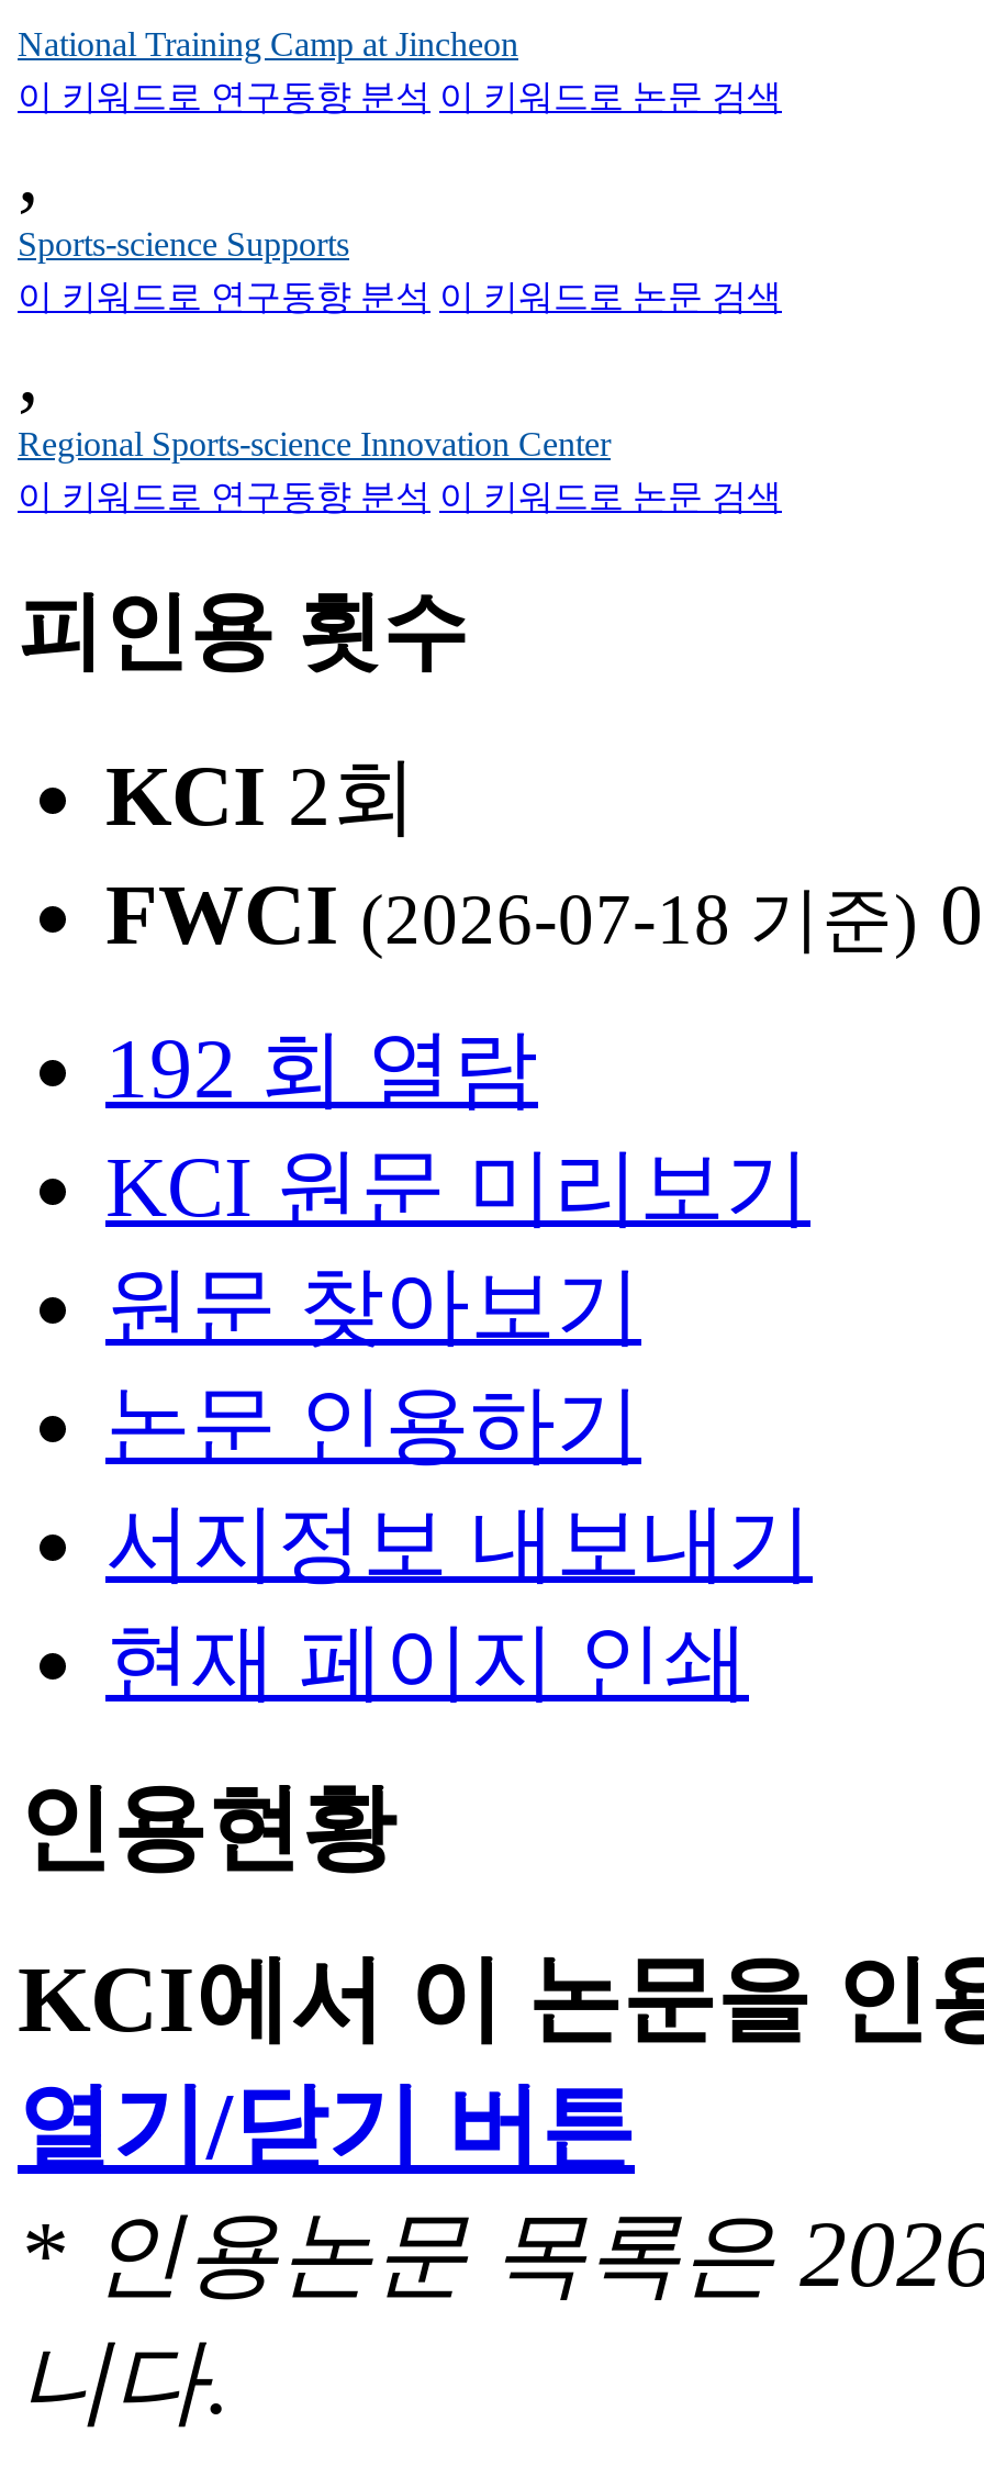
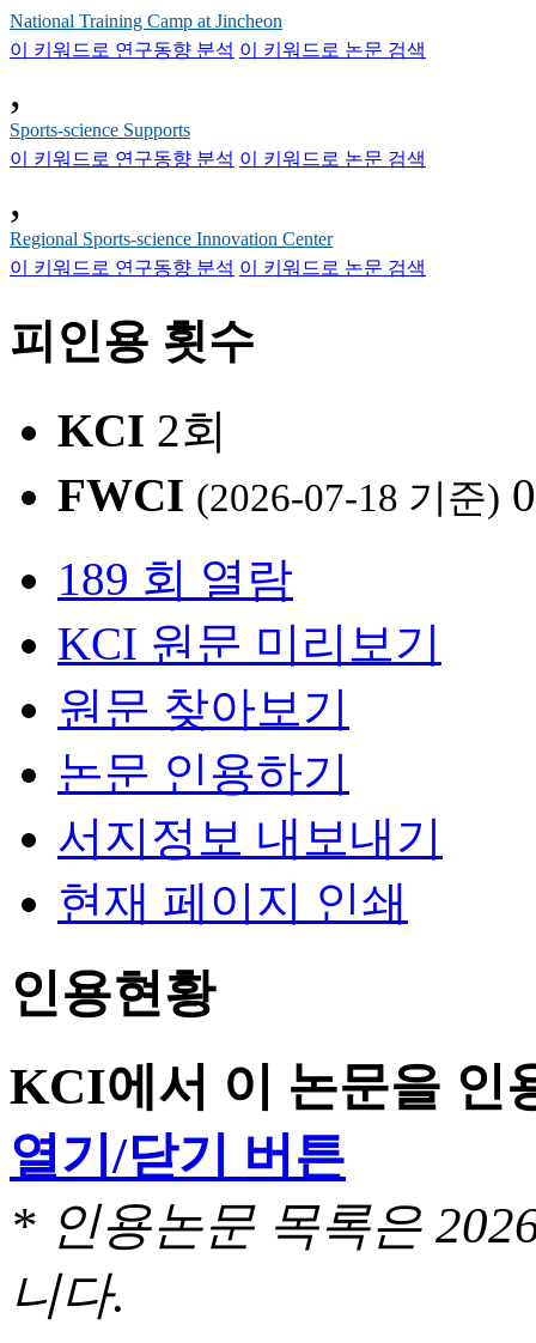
[105,1020,538,1115] 192 회 열람 -> [57,553,293,604] 189 회 열람

